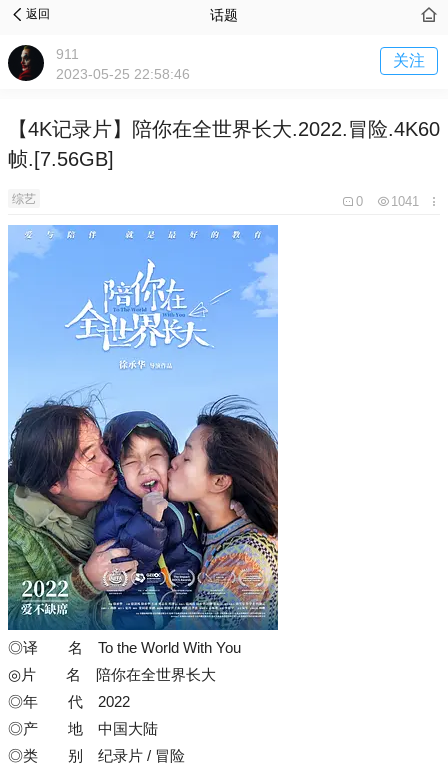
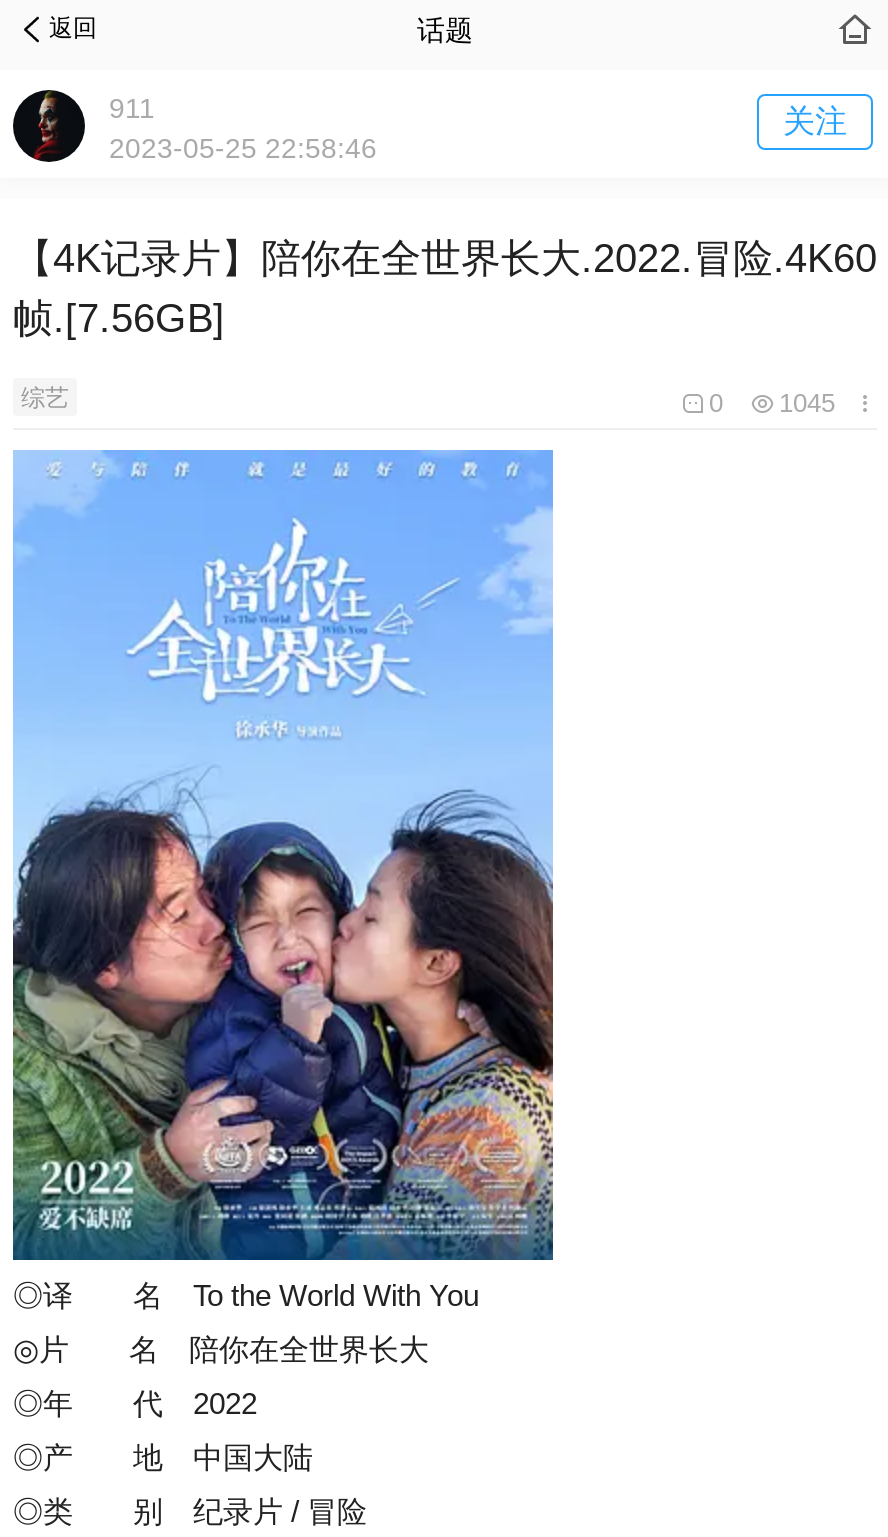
[356,194,423,209] 0 1041 -> [709,388,843,418] 0 1045

